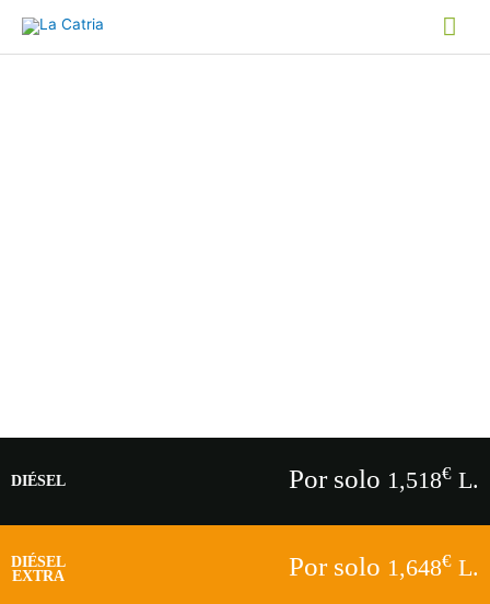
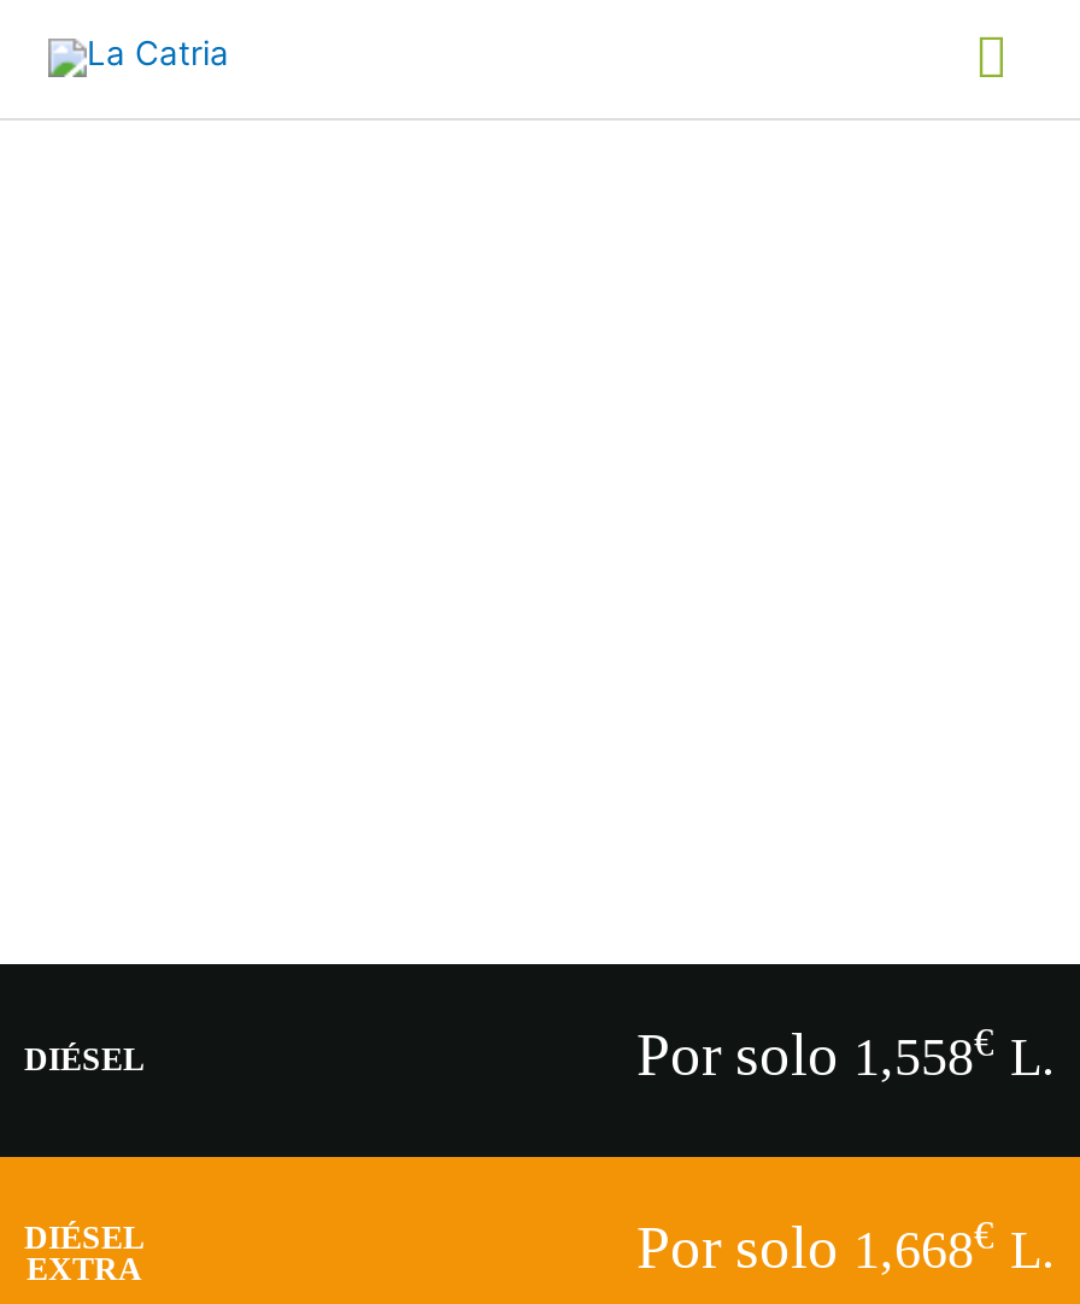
[289,463,479,494] Por solo 1,518€L. -> [636,1020,1056,1088] Por solo 1,558€L.
[289,550,479,581] Por solo 1,648€L. -> [636,1213,1056,1281] Por solo 1,668€L.

